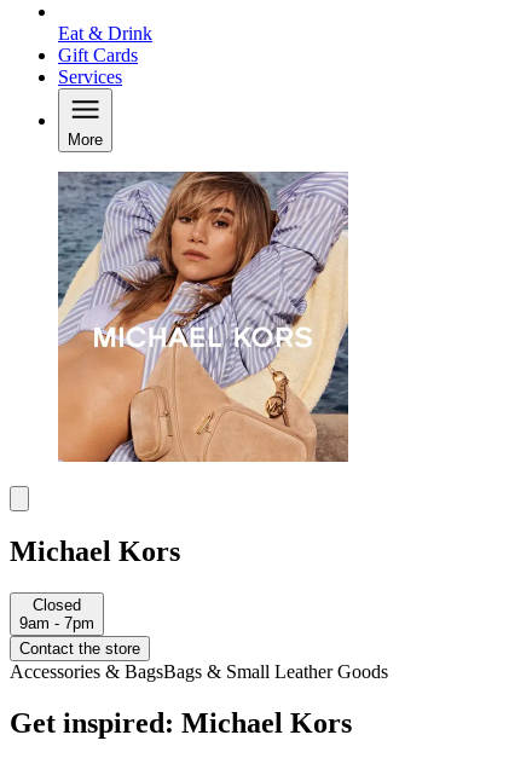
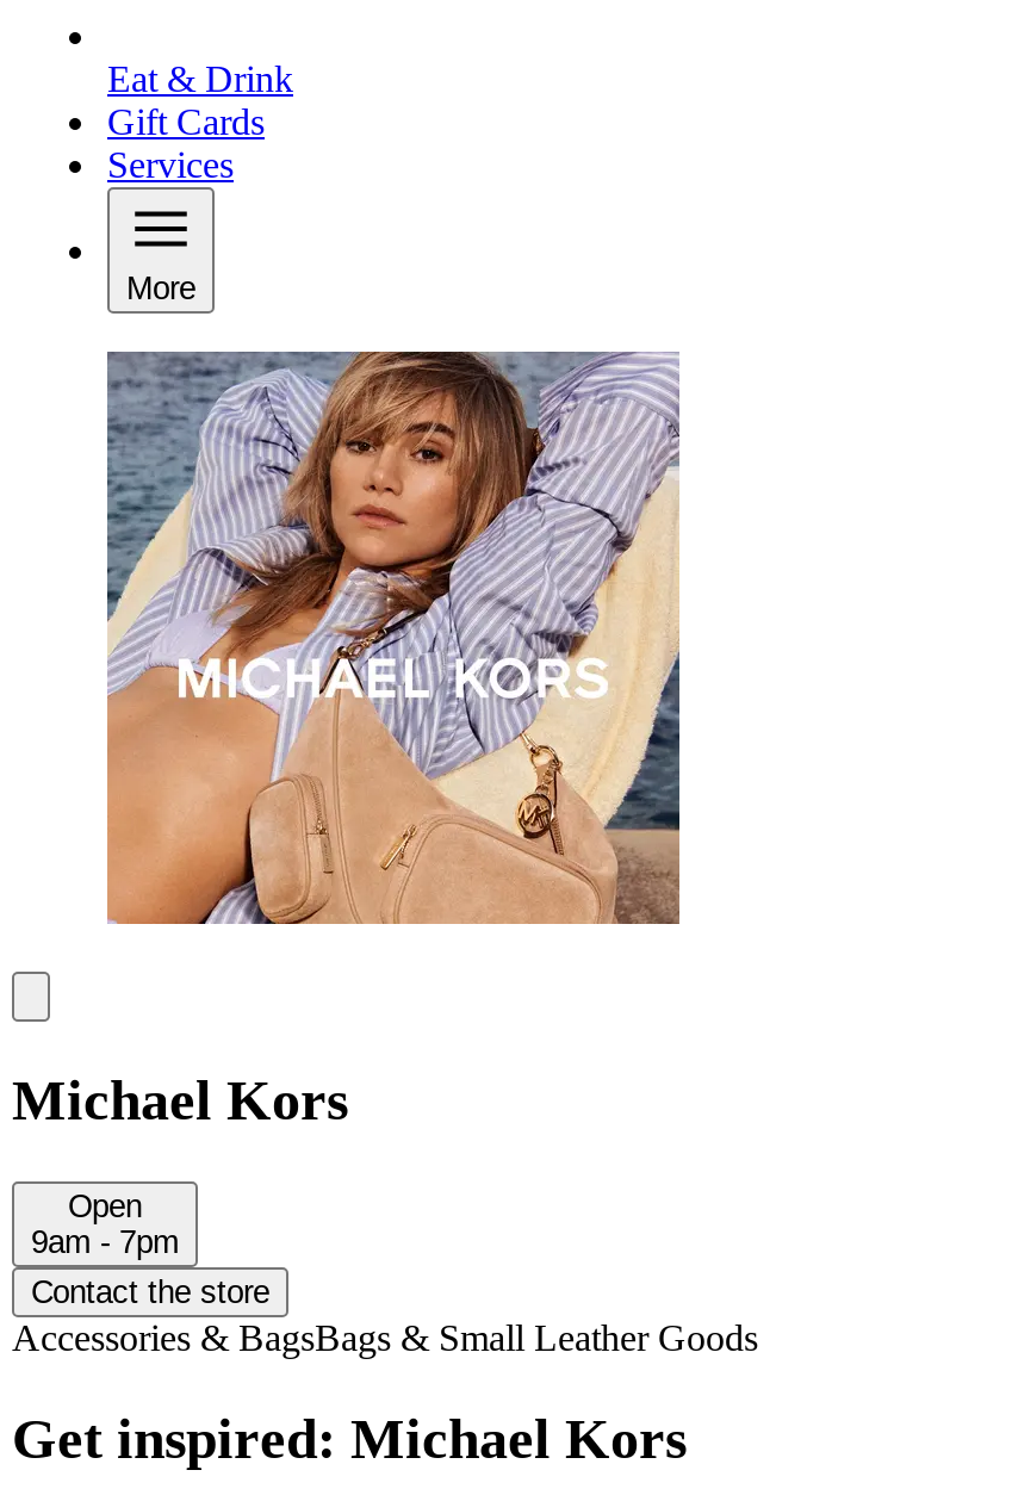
[33,596,81,614] Closed -> [68,1189,142,1225] Open

